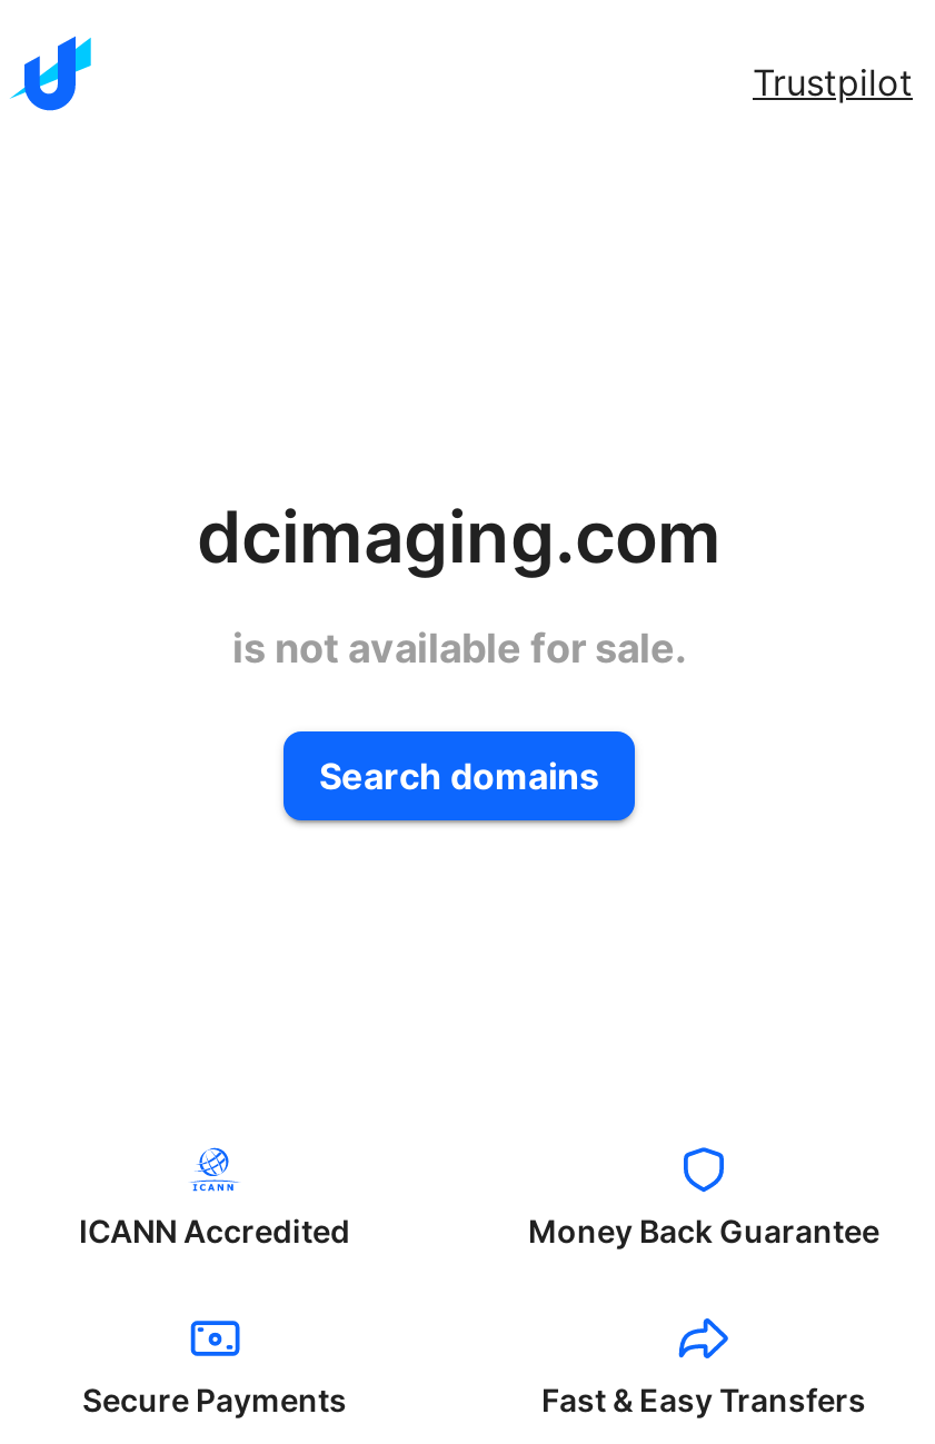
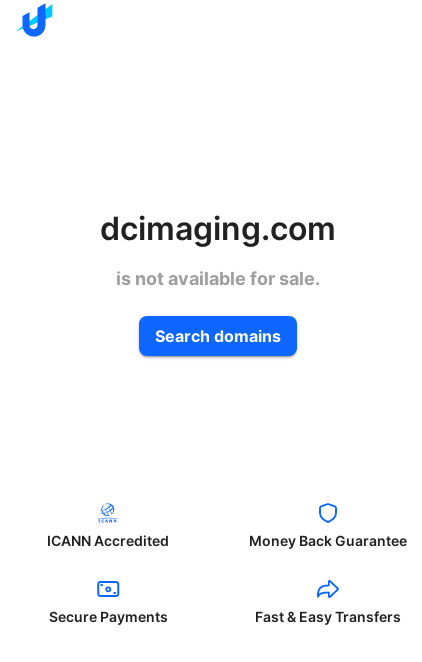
[753,60,913,104] Trustpilot -> none

